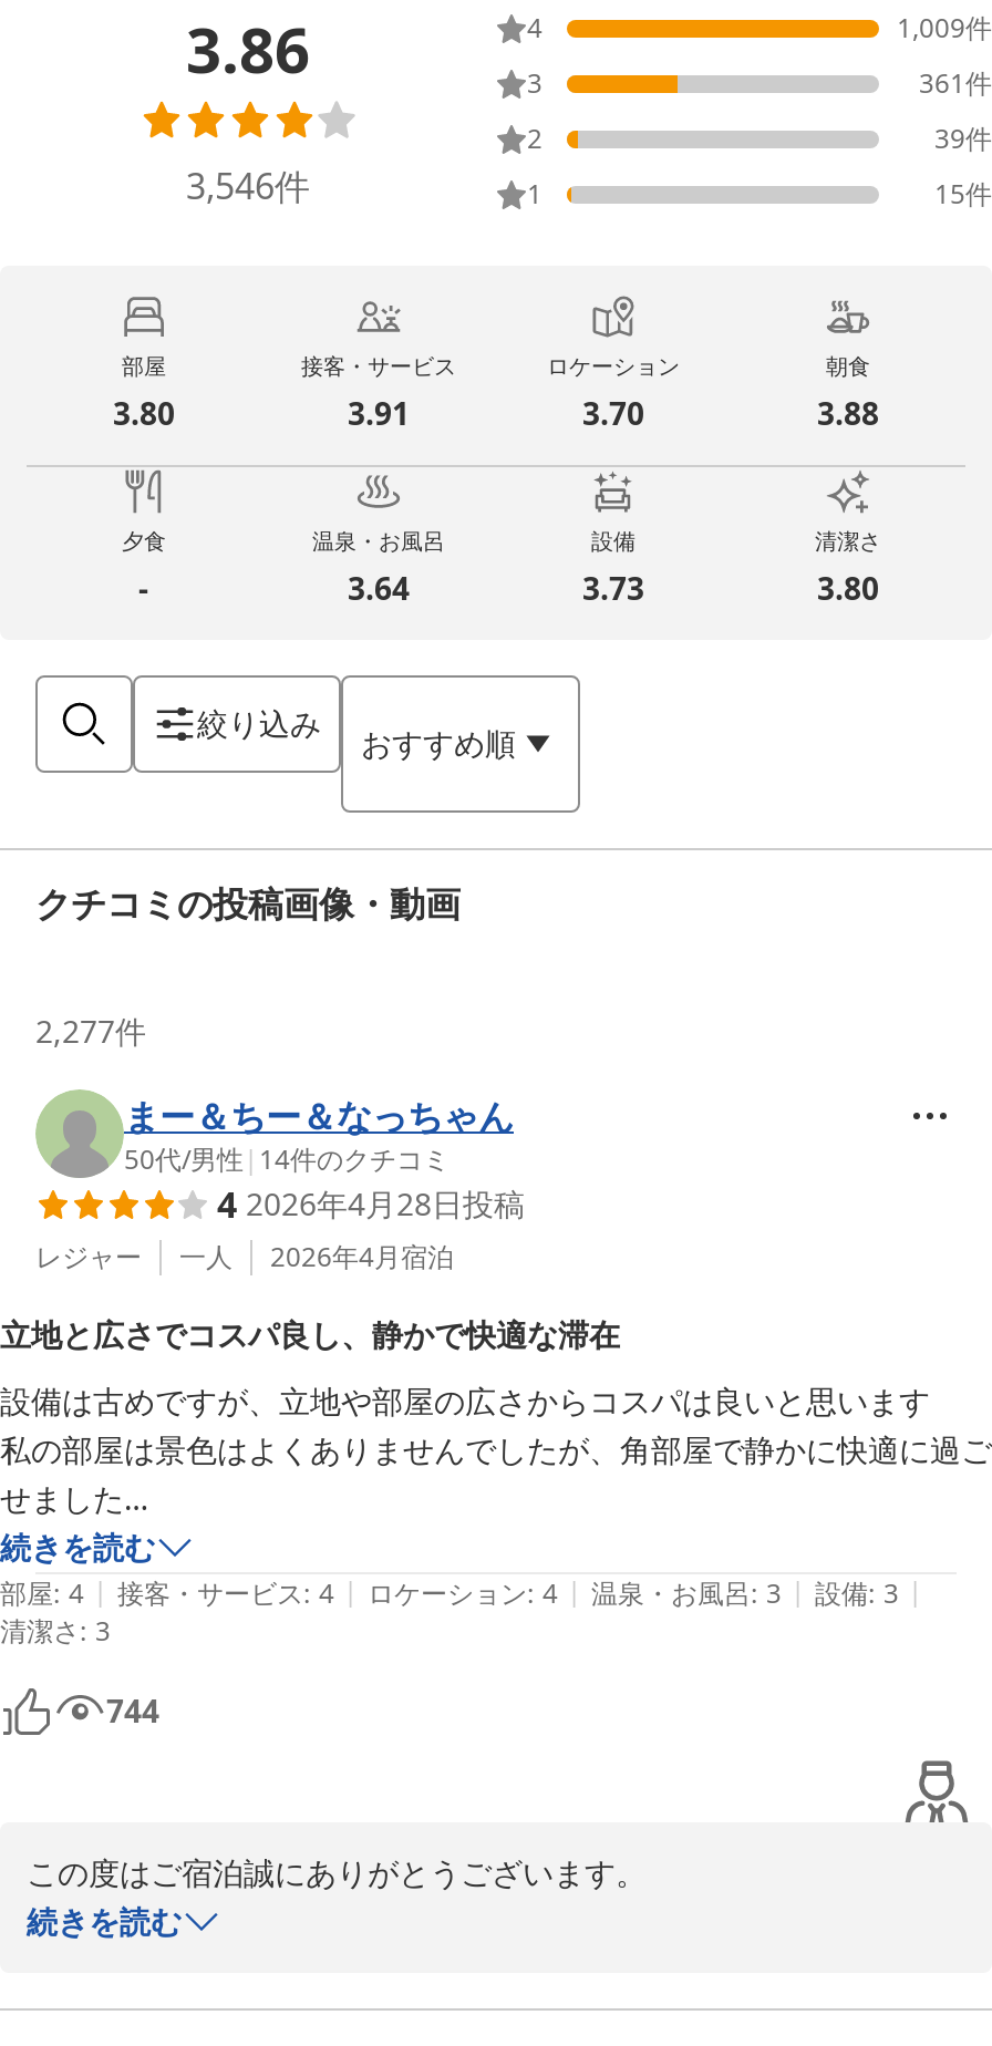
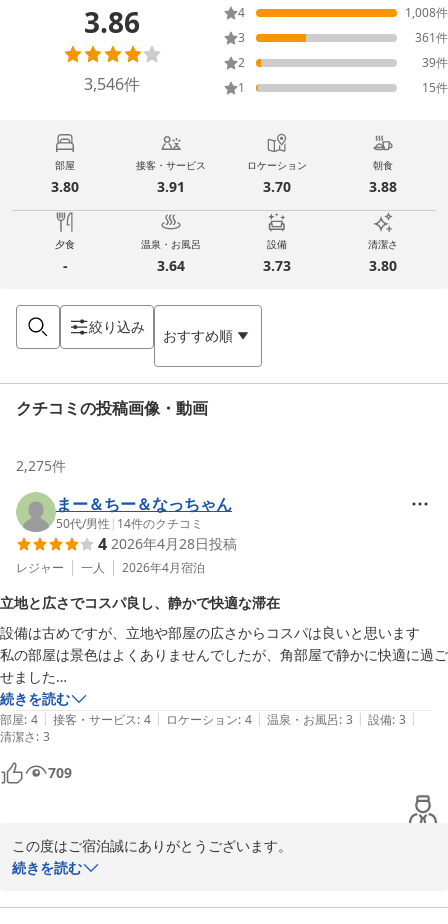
[897,9,992,47] 1,009件 -> [405,4,448,21] 1,008件
[35,1010,146,1052] 2,277件 -> [16,456,66,475] 2,275件
[106,1689,159,1732] 744 -> [48,763,72,782] 709

